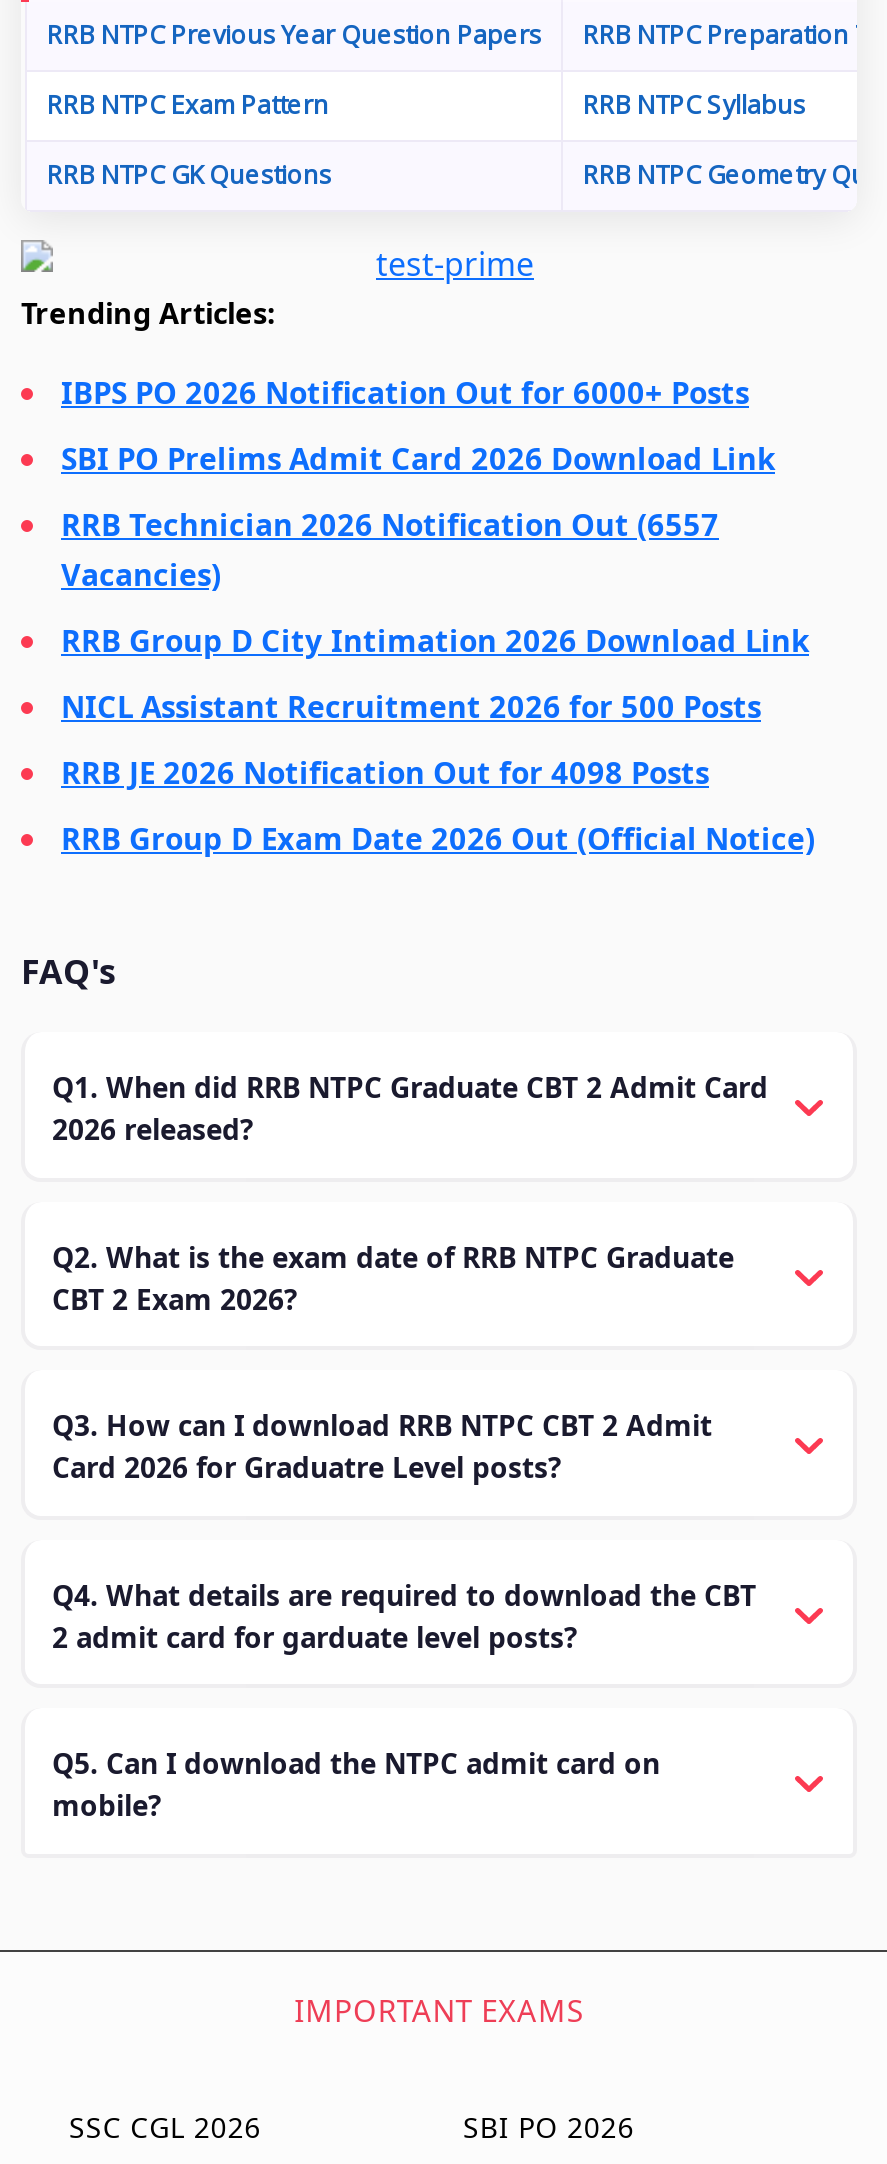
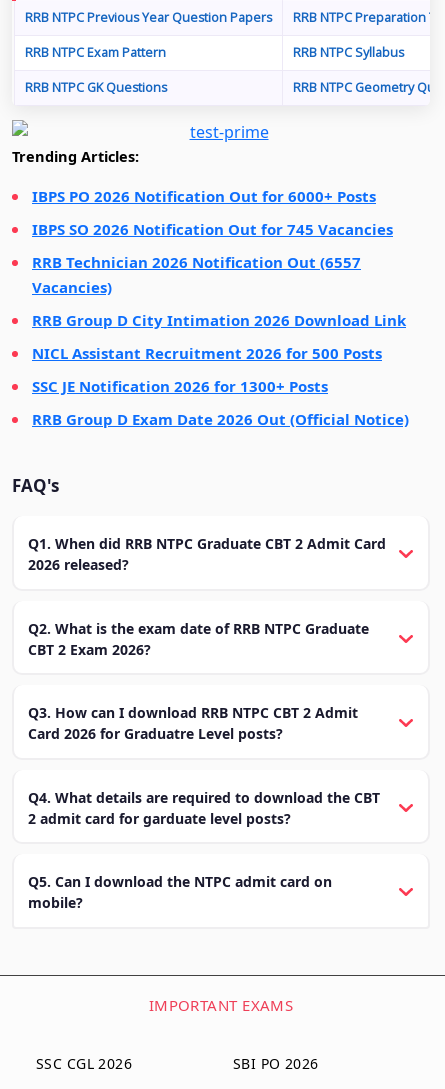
[61,438,775,478] SBI PO Prelims Admit Card 2026 Download Link -> [32,219,393,239] IBPS SO 2026 Notification Out for 745 Vacancies
[61,752,709,792] RRB JE 2026 Notification Out for 4098 Posts -> [32,376,328,396] SSC JE Notification 2026 for 1300+ Posts

